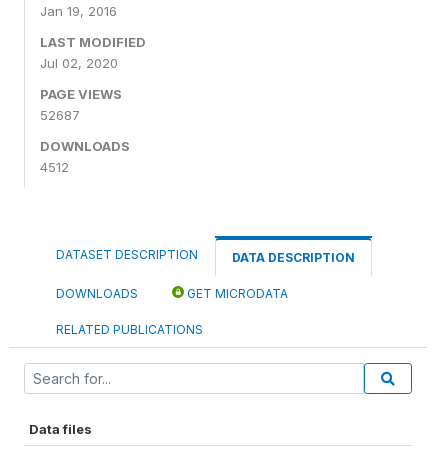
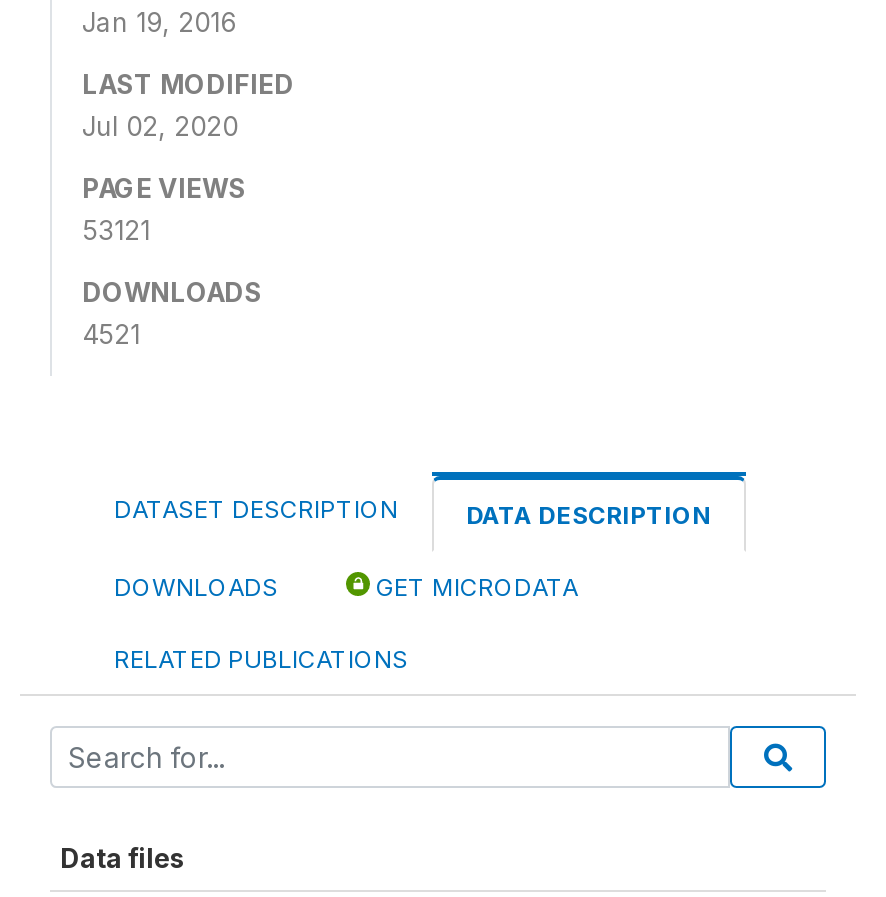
[40,107,80,123] 52687 -> [82,214,150,246] 53121
[40,159,69,175] 4512 -> [82,318,140,350] 4521

